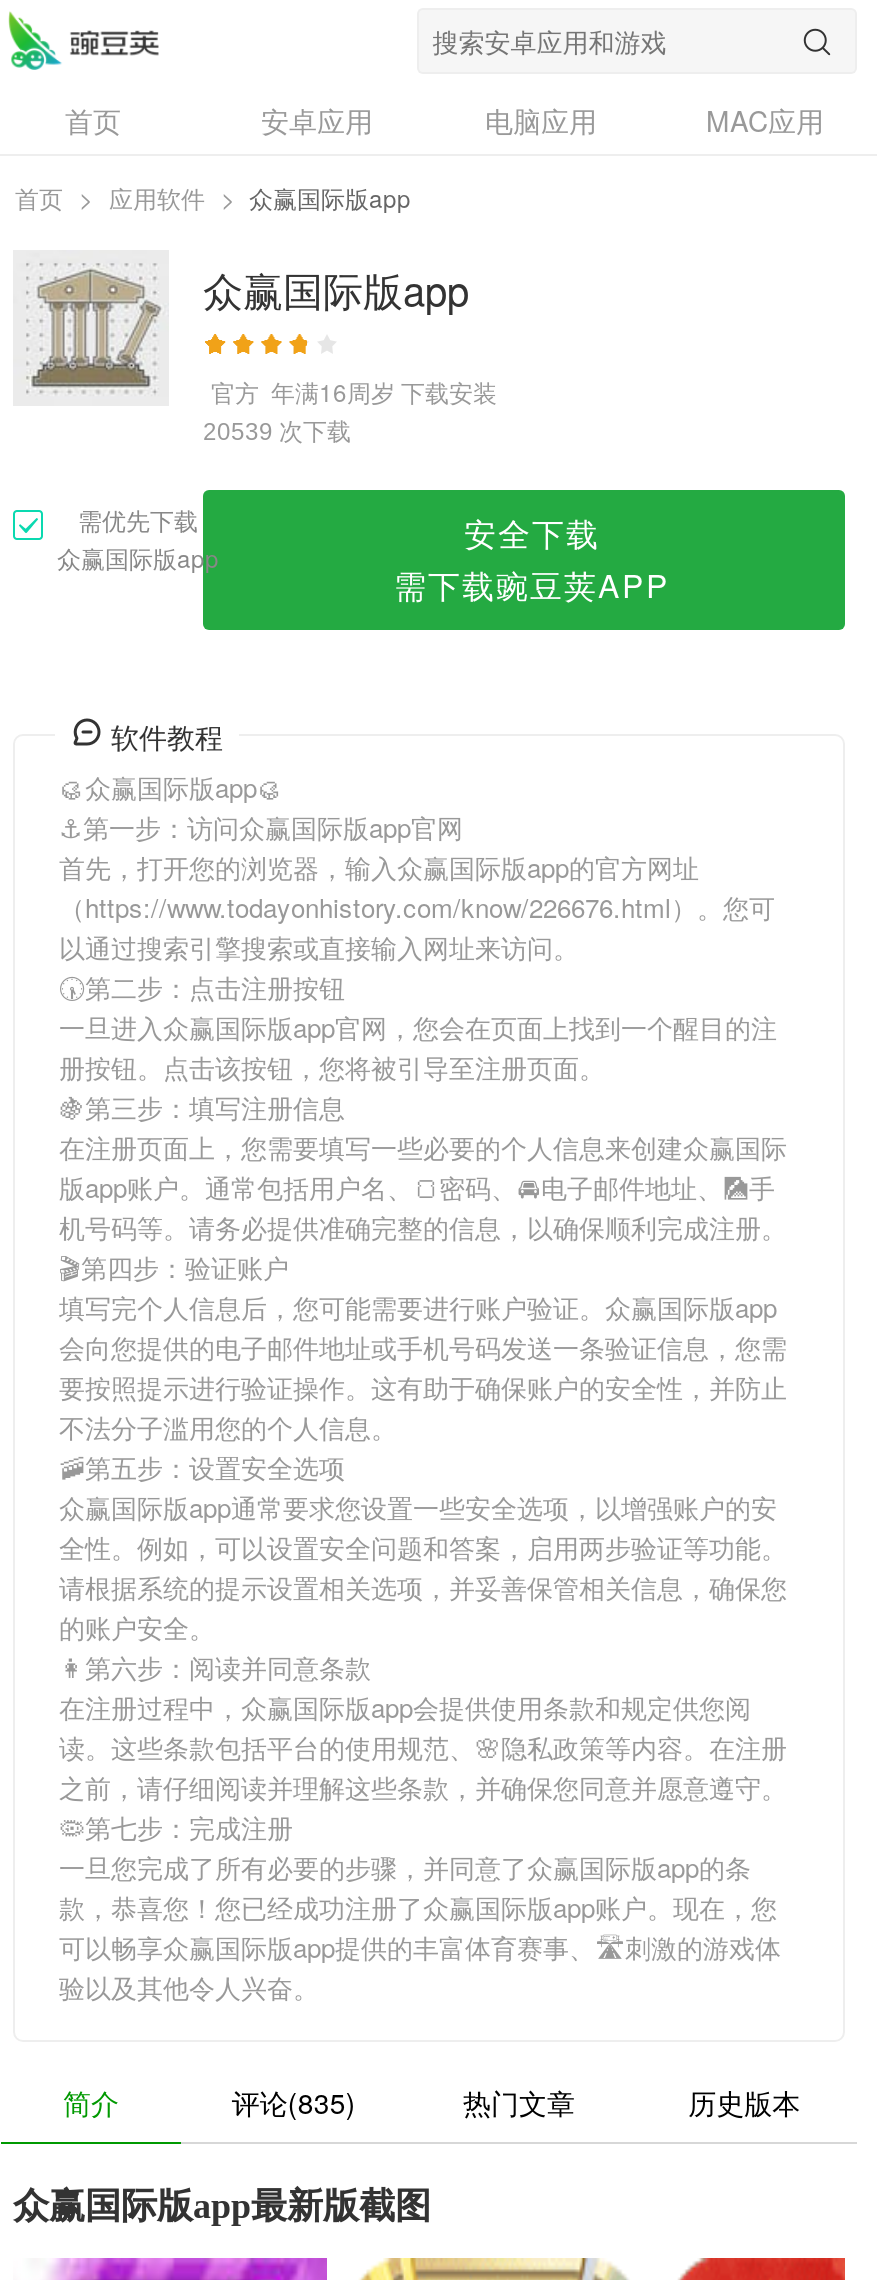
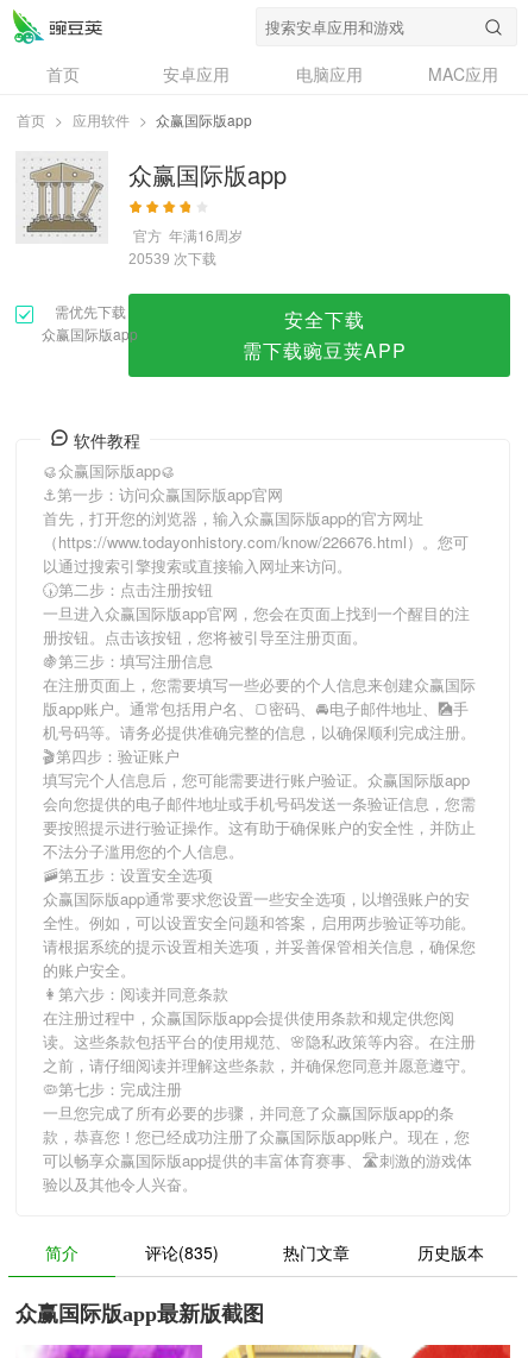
[211,374,497,408] 官方年满16周岁 下载安装 -> [133,225,243,245] 官方年满16周岁

